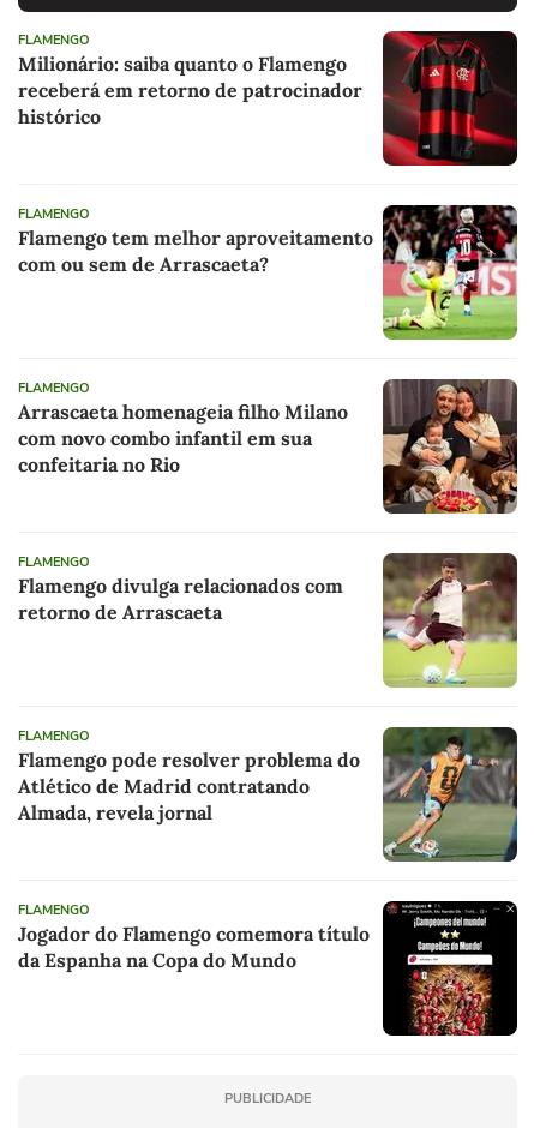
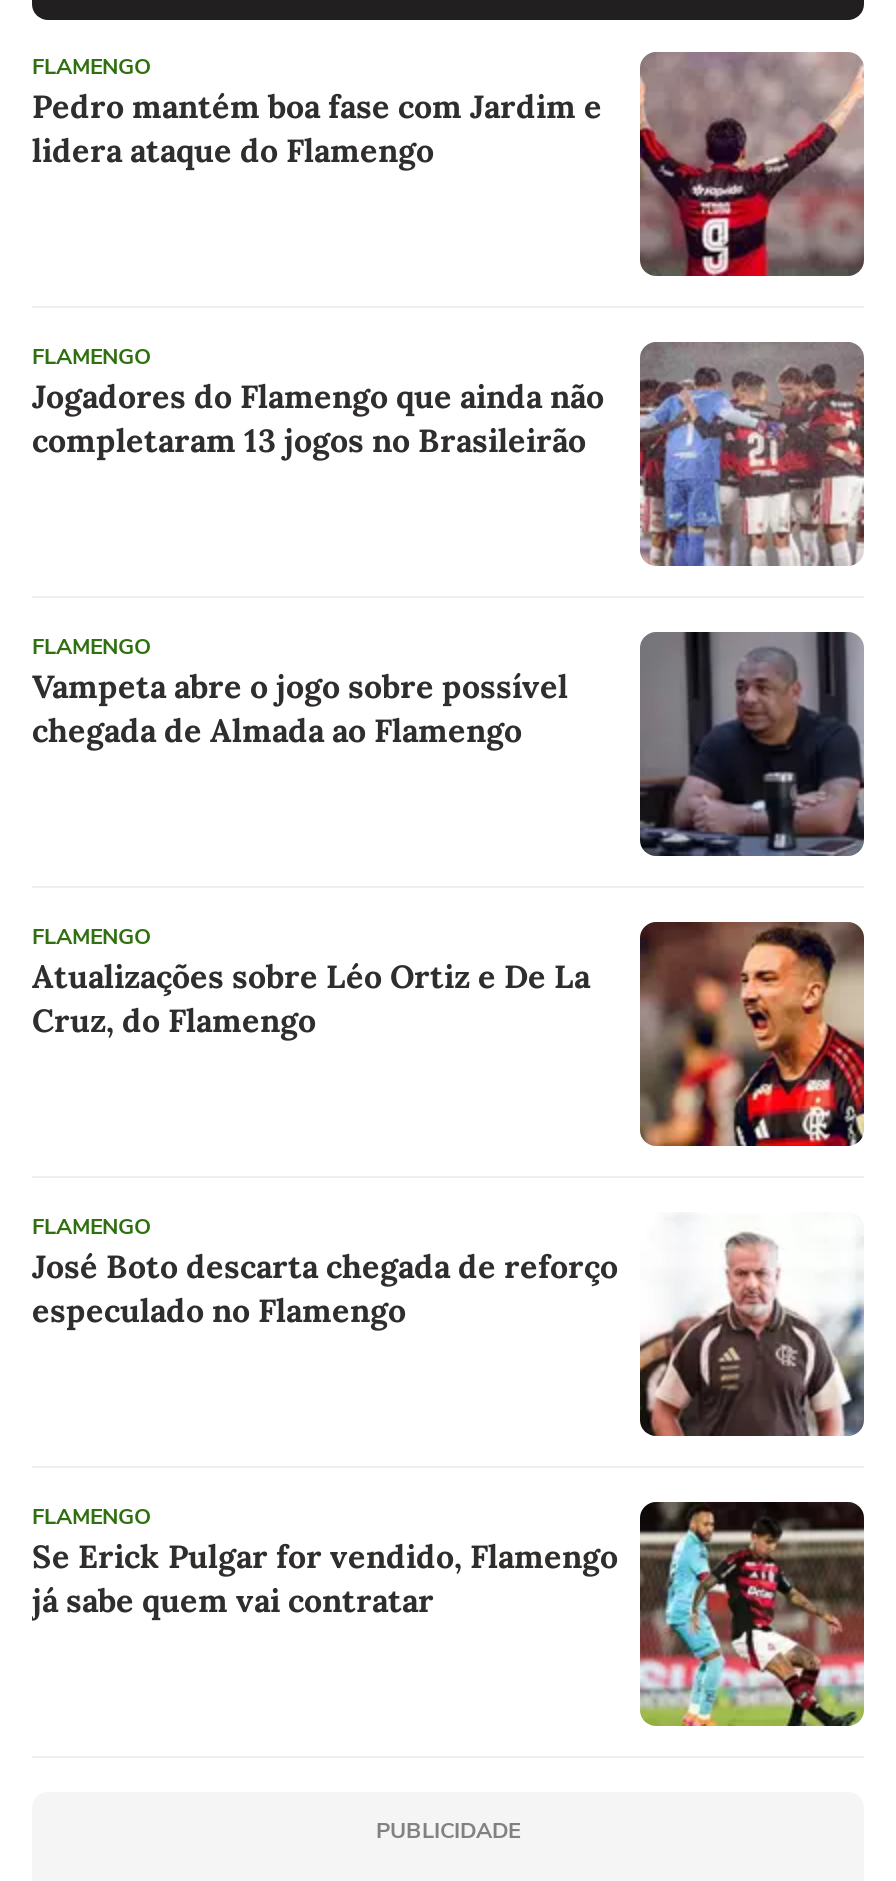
[18,30,518,166] [image] | Milionário: saiba quanto o Flamengo | receberá em retorno de patrocinador | histórico -> [32,52,866,278] [image] | Pedro mantém boa fase com Jardim e | lidera ataque do Flamengo
[18,205,518,341] [image] | Flamengo tem melhor aproveitamento | com ou sem de Arrascaeta? -> [32,342,866,568] [image] | Jogadores do Flamengo que ainda não | completaram 13 jogos no Brasileirão
[18,379,518,515] [image] | Arrascaeta homenageia filho Milano | com novo combo infantil em sua | confeitaria no Rio -> [32,630,866,858] [image] | Vampeta abre o jogo sobre possível | chegada de Almada ao Flamengo
[18,553,518,689] [image] | Flamengo divulga relacionados com | retorno de Arrascaeta -> [32,922,866,1148] [image] | Atualizações sobre Léo Ortiz e De La | Cruz, do Flamengo
[18,726,518,863] [image] | Flamengo pode resolver problema do | Atlético de Madrid contratando | Almada, revela jornal -> [32,1212,864,1438] [image] | José Boto descarta chegada de reforço | especulado no Flamengo
[18,900,518,1037] [image] | Jogador do Flamengo comemora título | da Espanha na Copa do Mundo -> [32,1500,866,1728] [image] | Se Erick Pulgar for vendido, Flamengo | já sabe quem vai contratar

